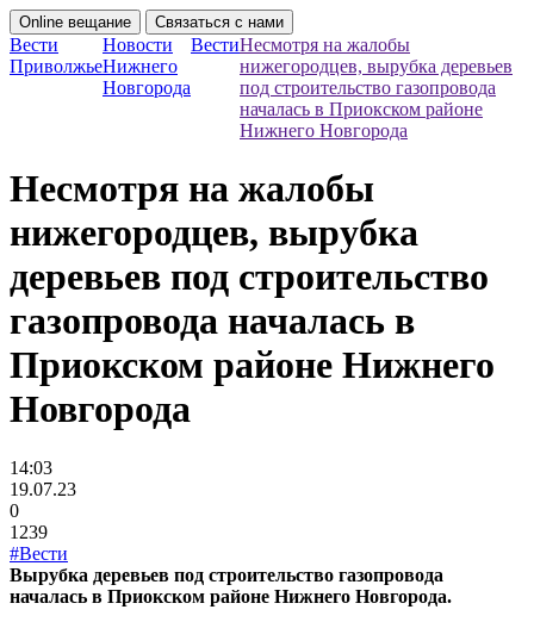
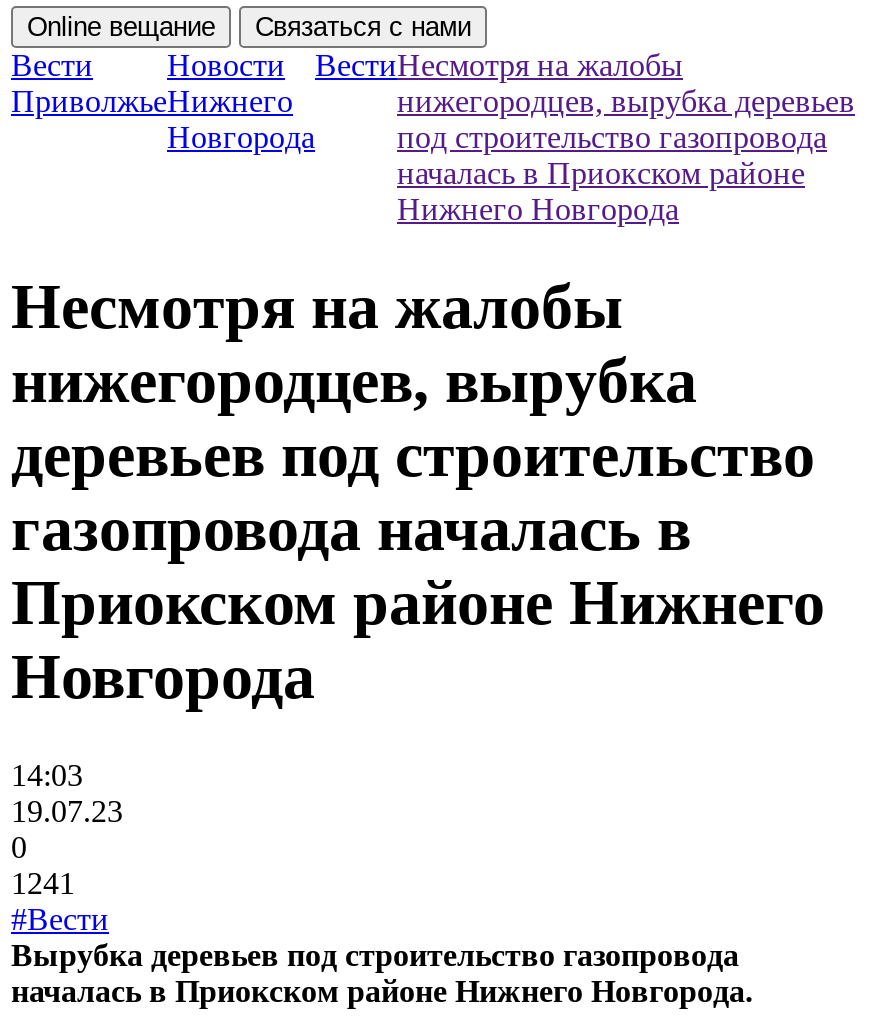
[10,522,48,542] 1239 -> [11,866,75,900] 1241

